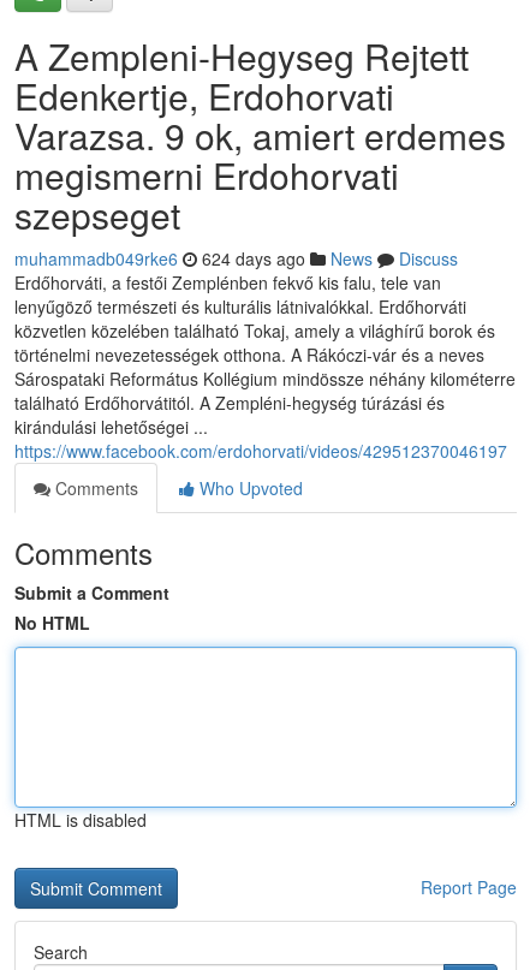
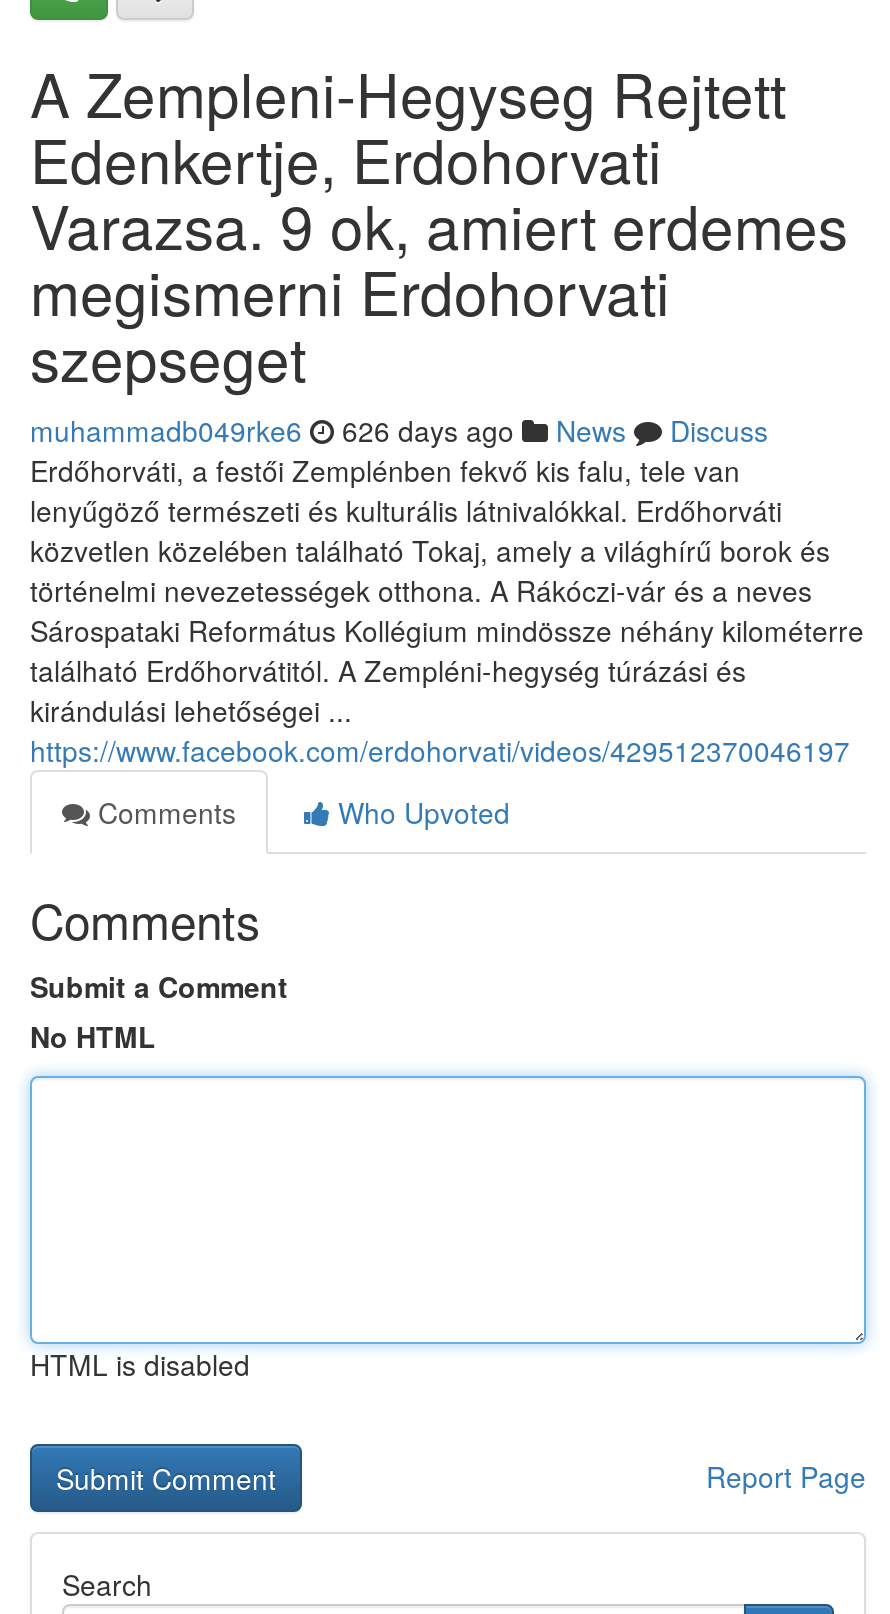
[14,246,458,270] muhammadb049rke6 624 days ago News Discuss -> [30,410,768,450] muhammadb049rke6 626 days ago News Discuss

